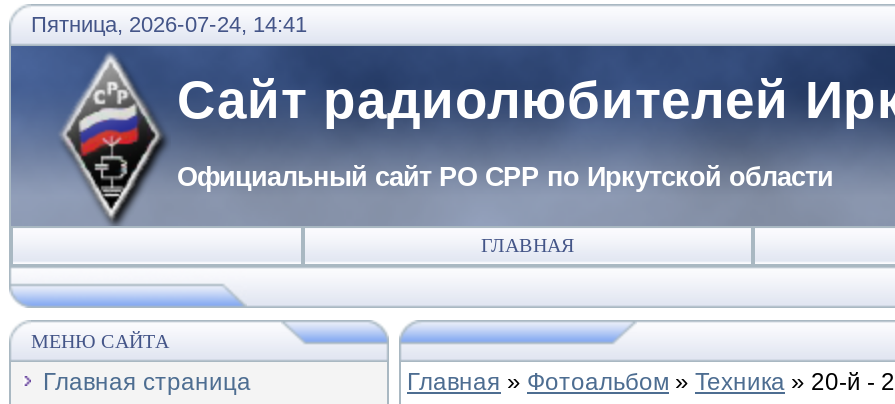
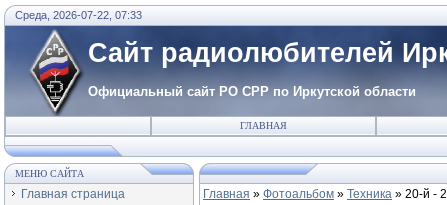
[31,12,307,36] Пятница, 2026-07-24, 14:41 -> [15,9,142,21] Среда, 2026-07-22, 07:33

